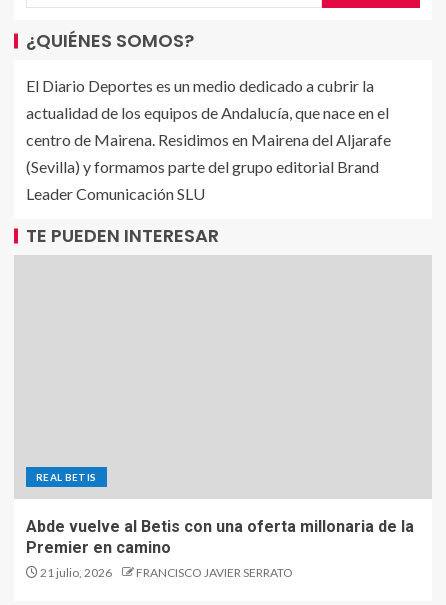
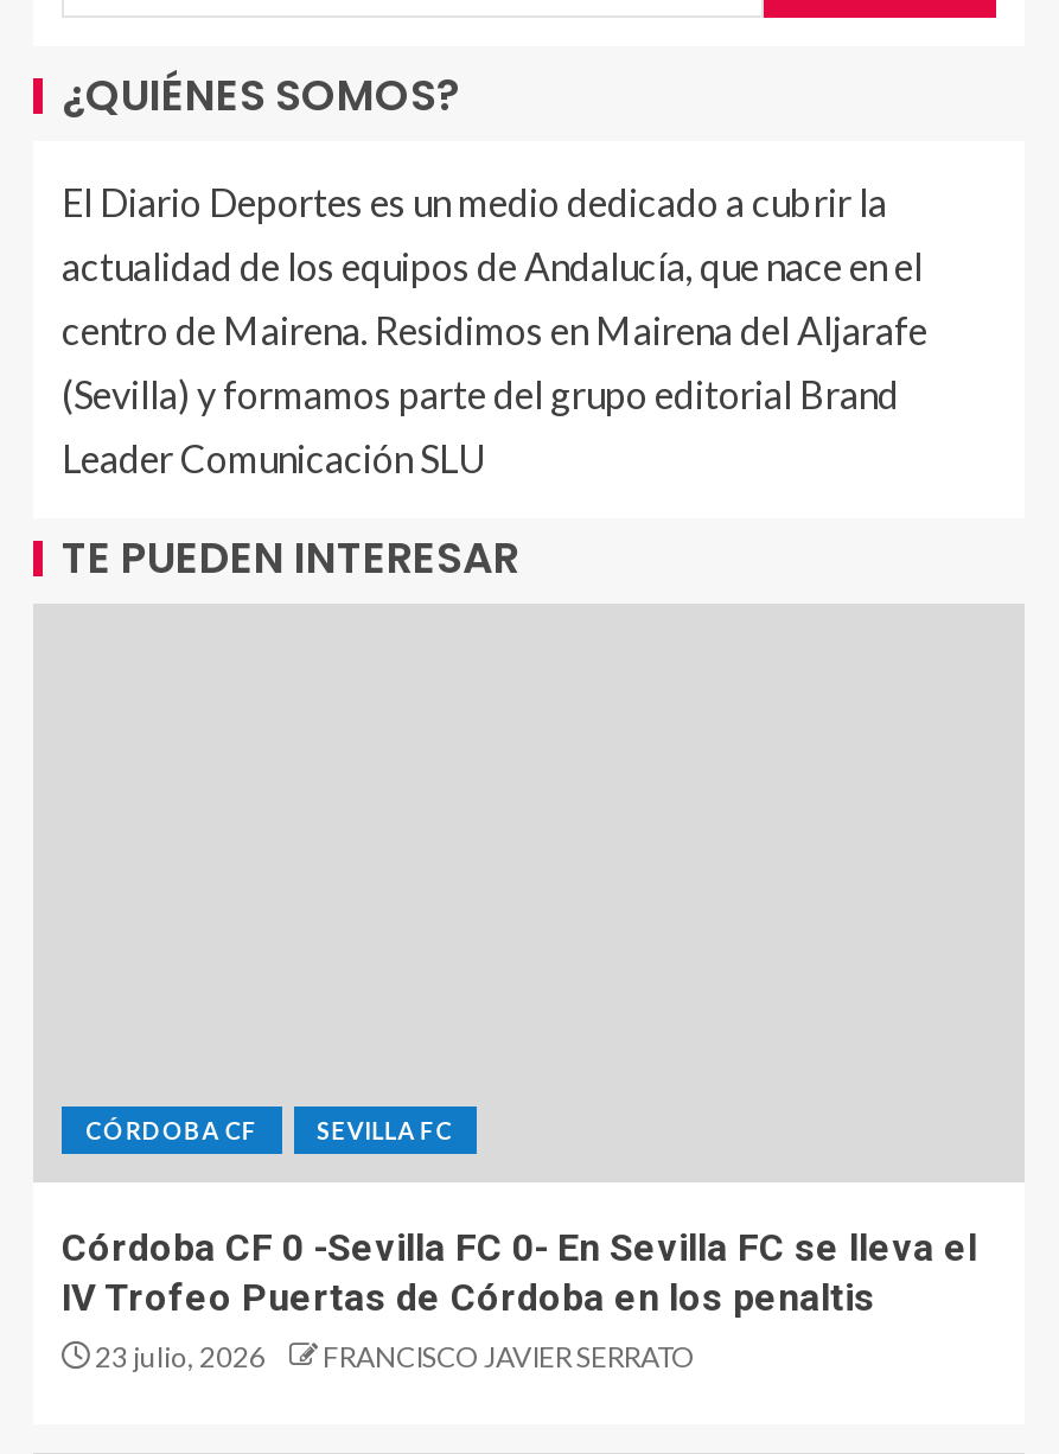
[36,471,96,483] REAL BETIS -> [85,1117,453,1146] CÓRDOBA CF | SEVILLA FC
[26,517,414,580] Abde vuelve al Betis con una oferta millonaria de la | Premier en camino | 21 julio, 2026 -> [62,1226,977,1376] Córdoba CF 0 -Sevilla FC 0- En Sevilla FC se lleva el | IV Trofeo Puertas de Córdoba en los penaltis | 23 julio, 2026

